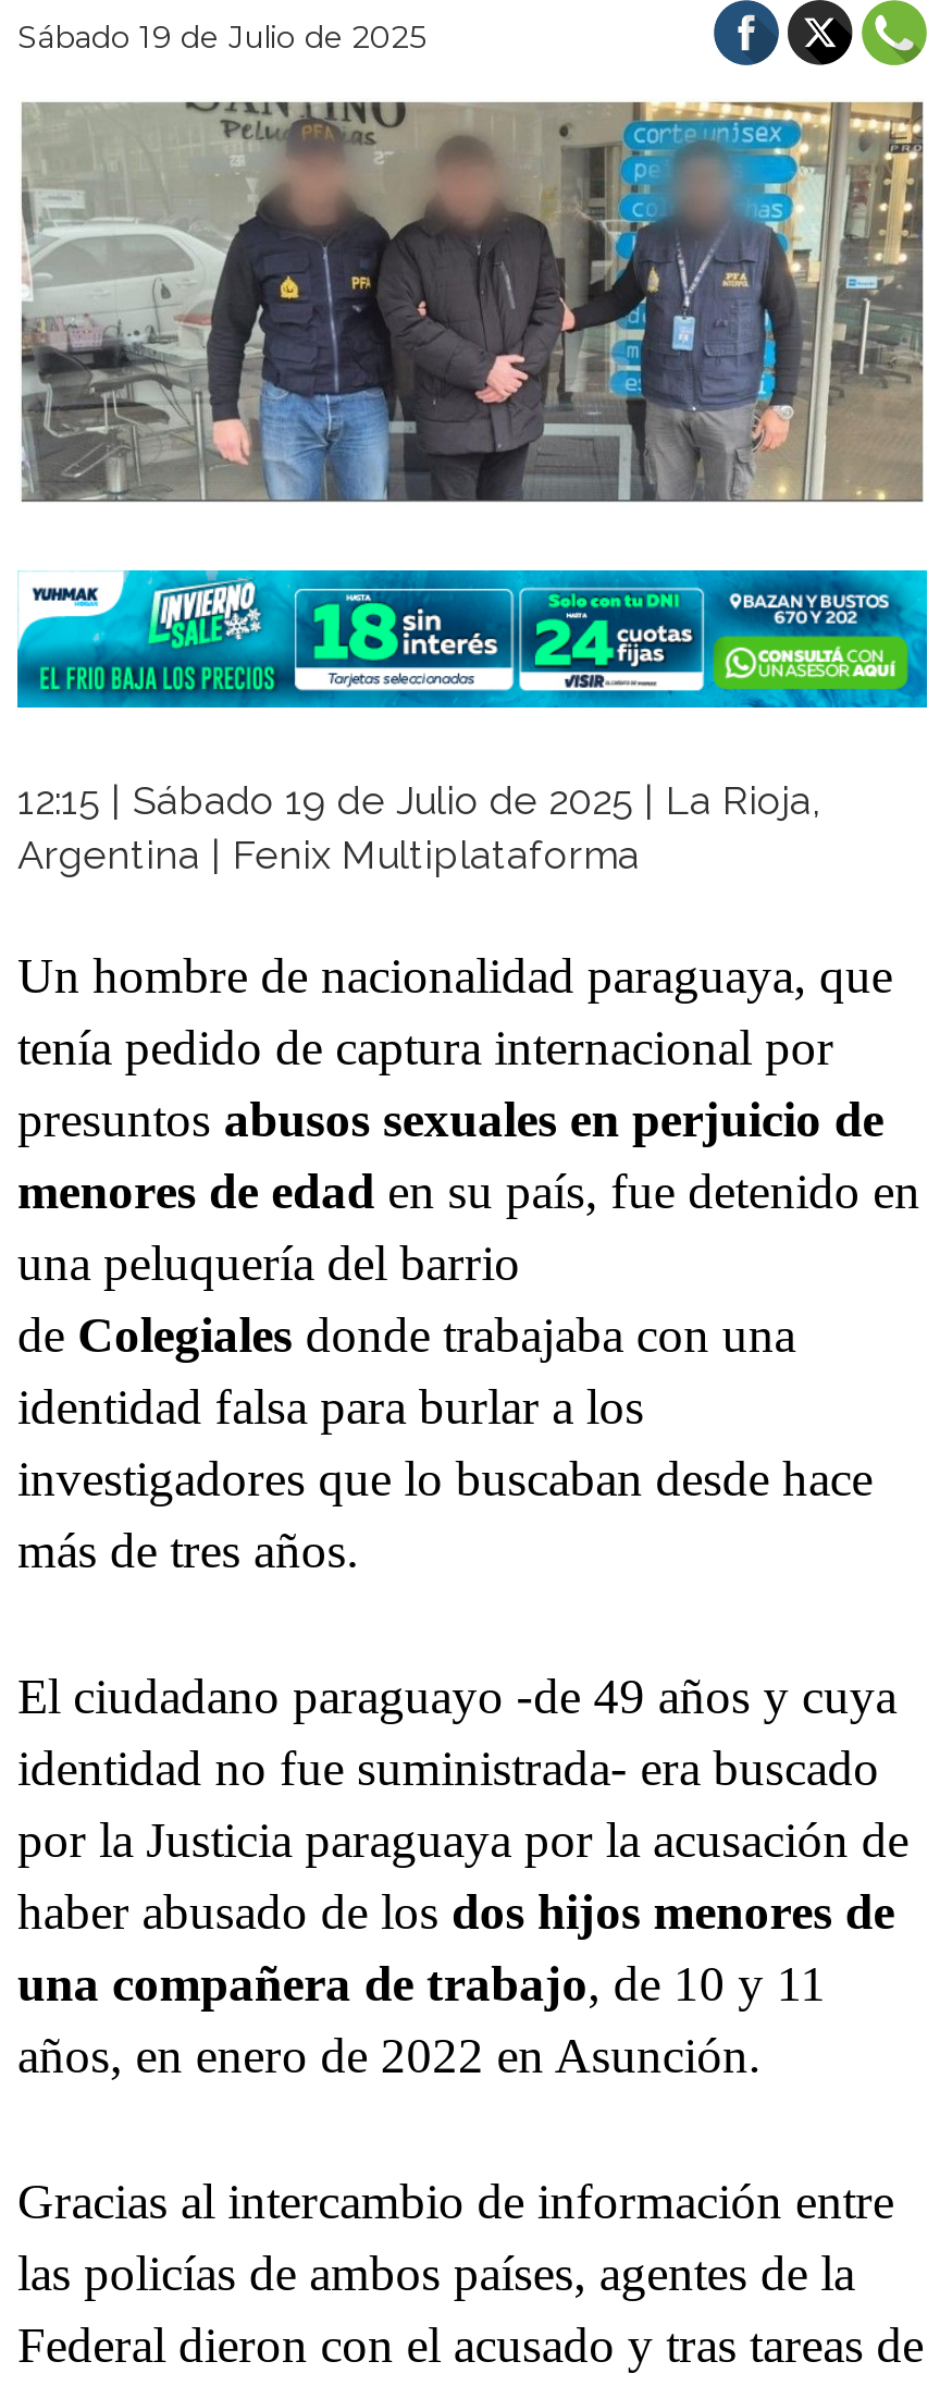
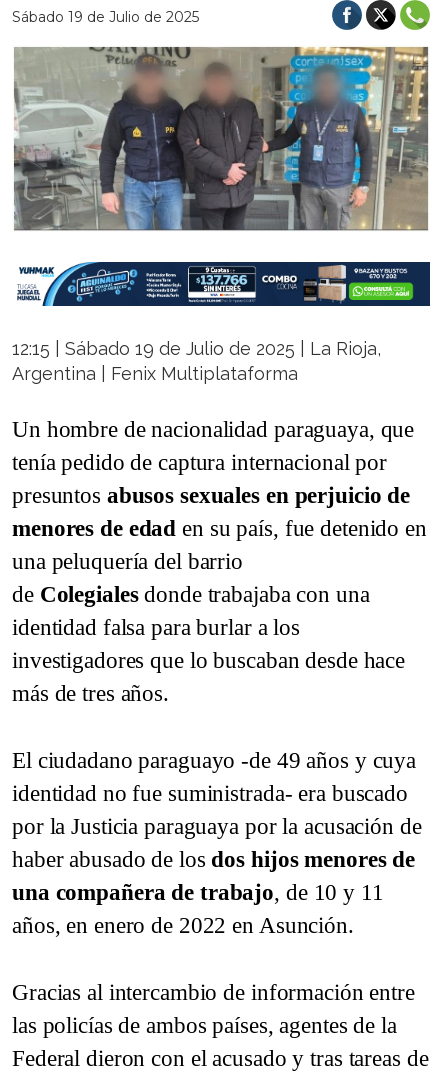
[15,568,929,710] [image] -> [12,261,431,307] [image]

